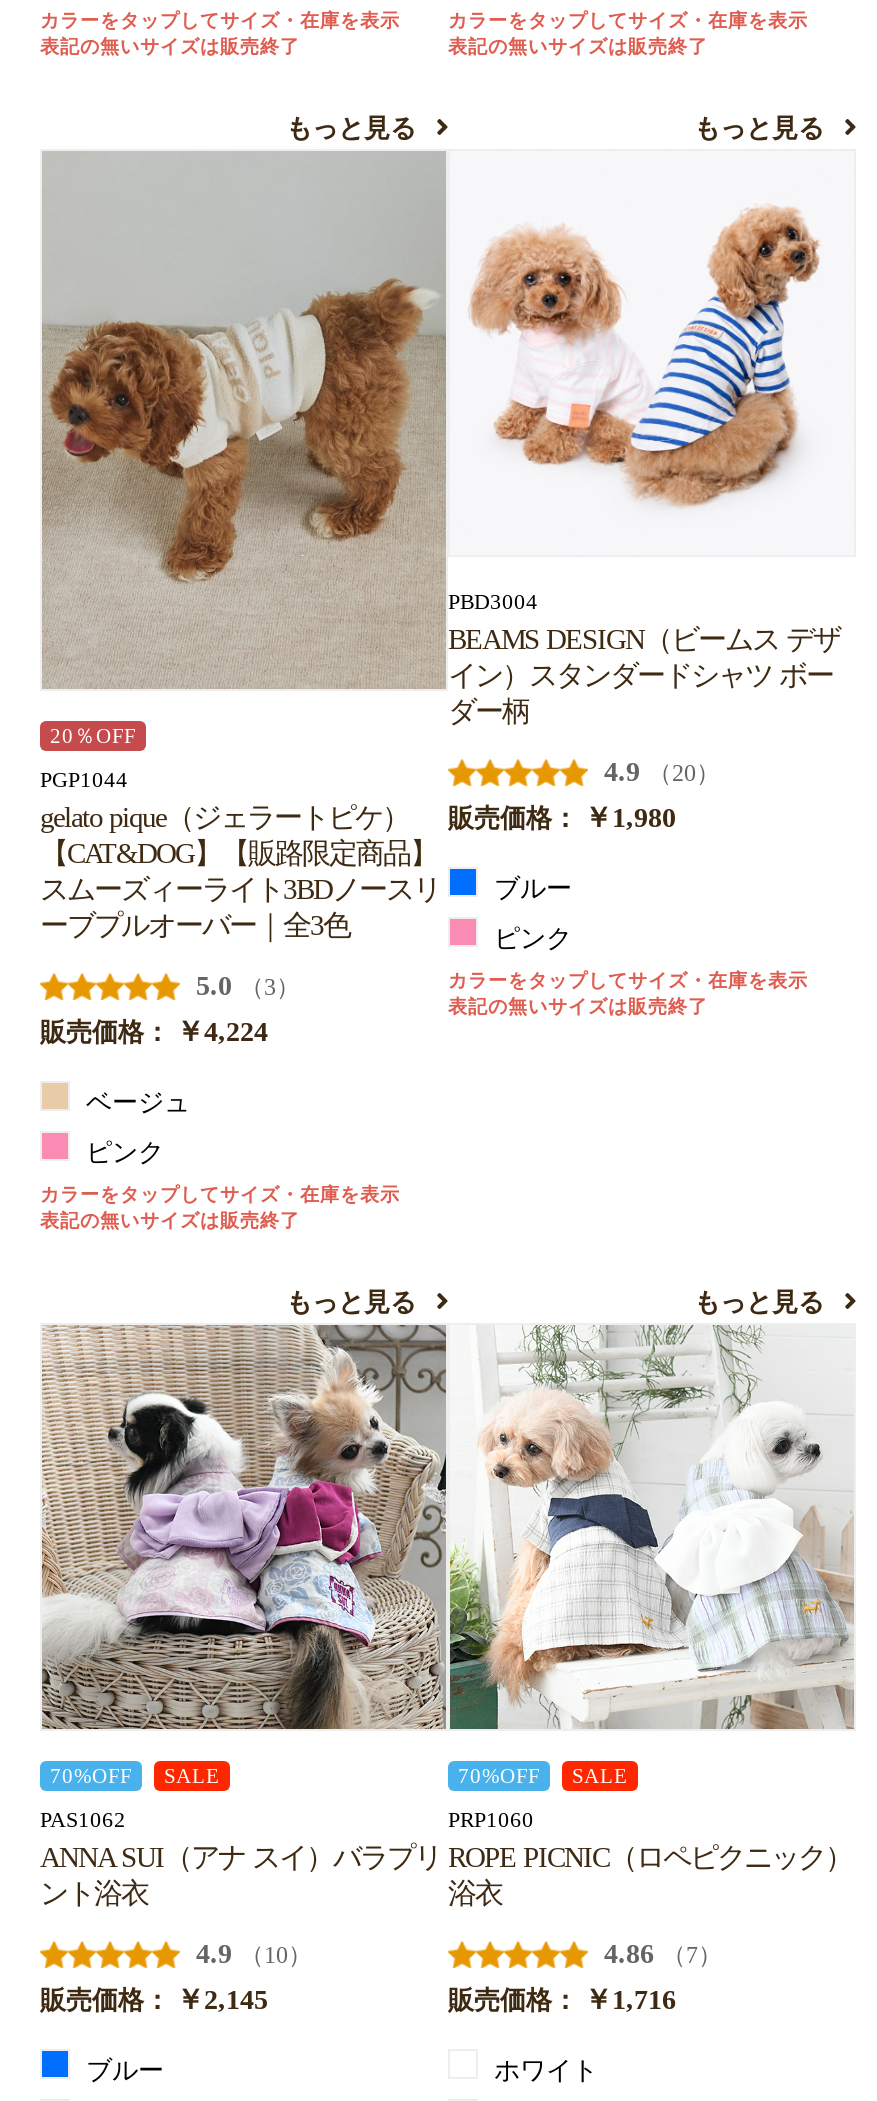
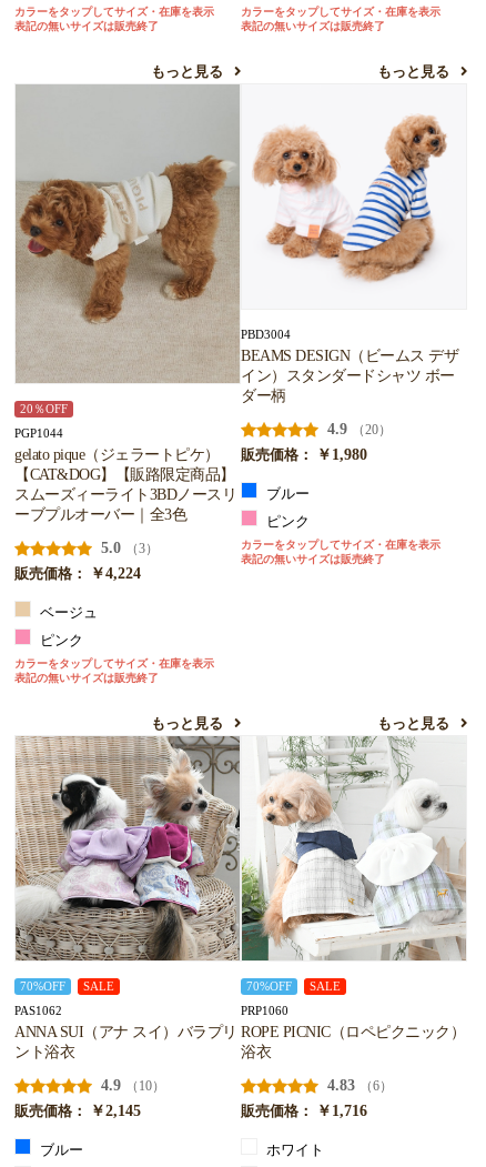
[588,1939,722,1969] 4.86（7） -> [318,1077,393,1094] 4.83（6）

